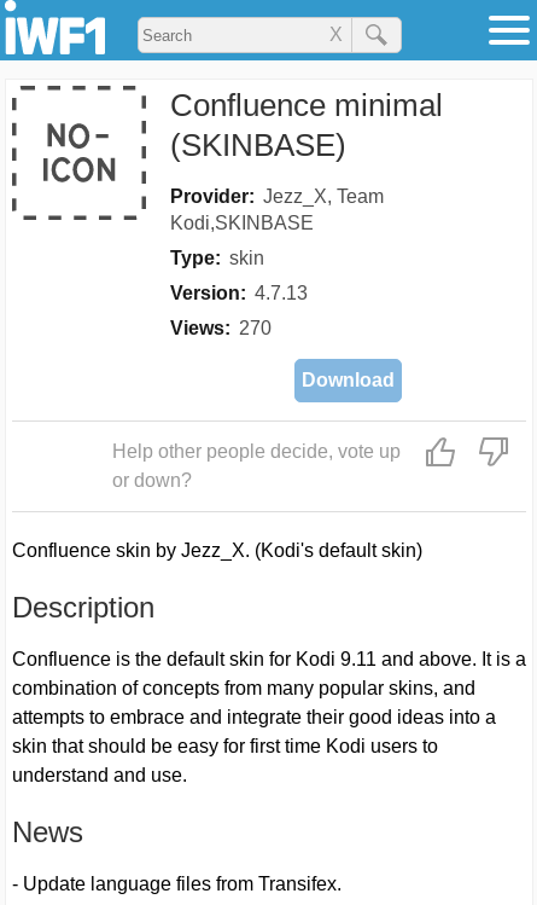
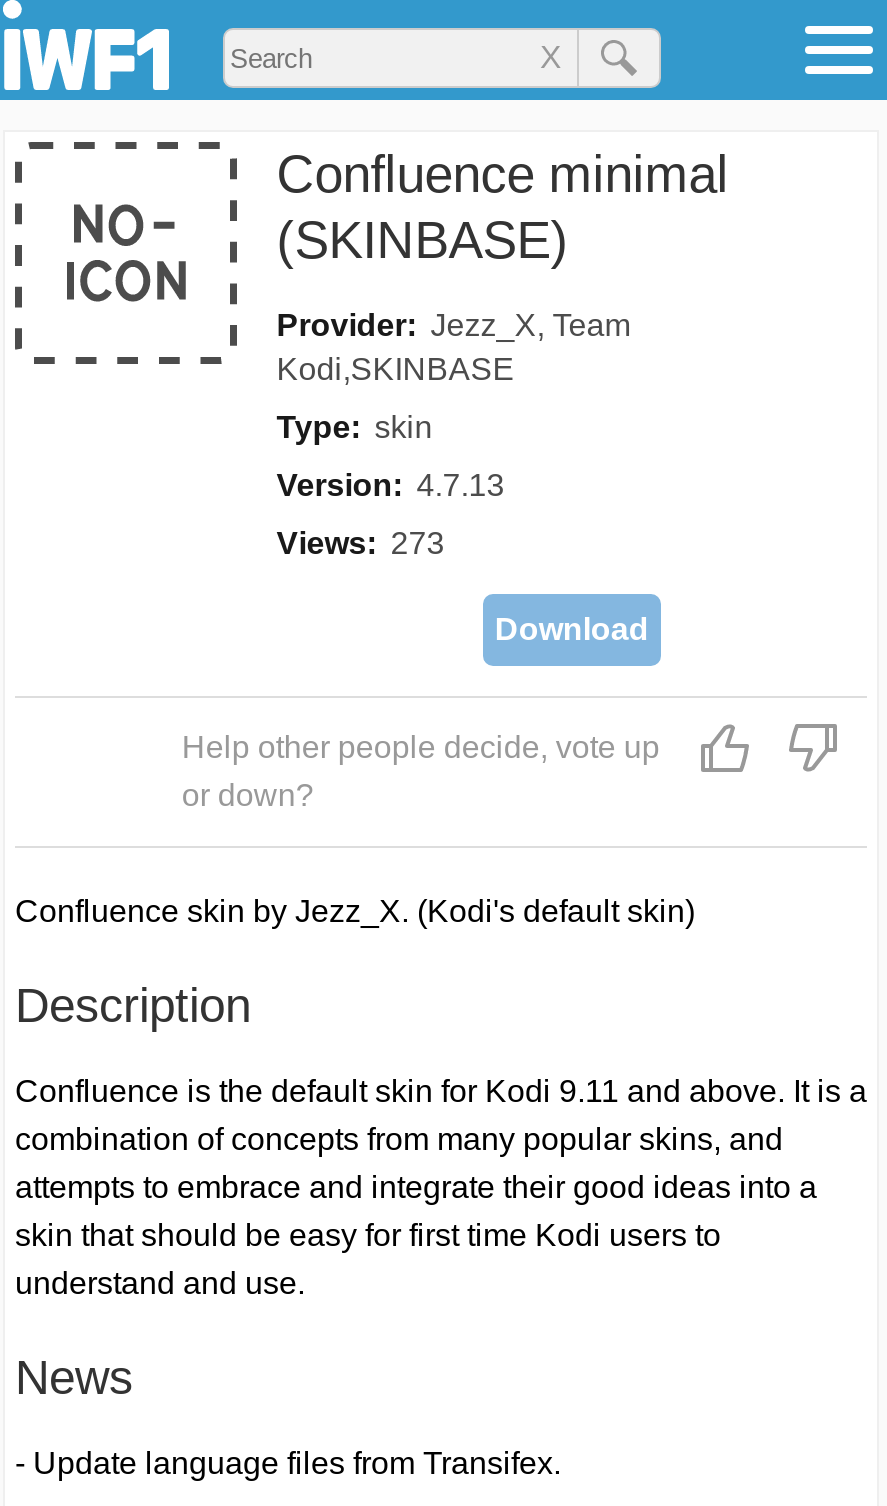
[170,318,271,338] Views: 270 -> [277,526,445,560] Views: 273

